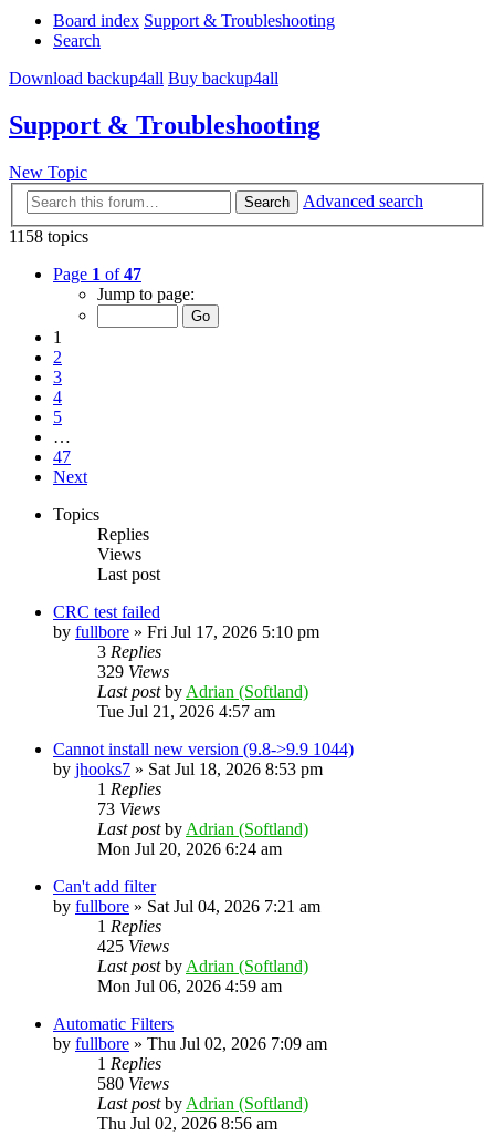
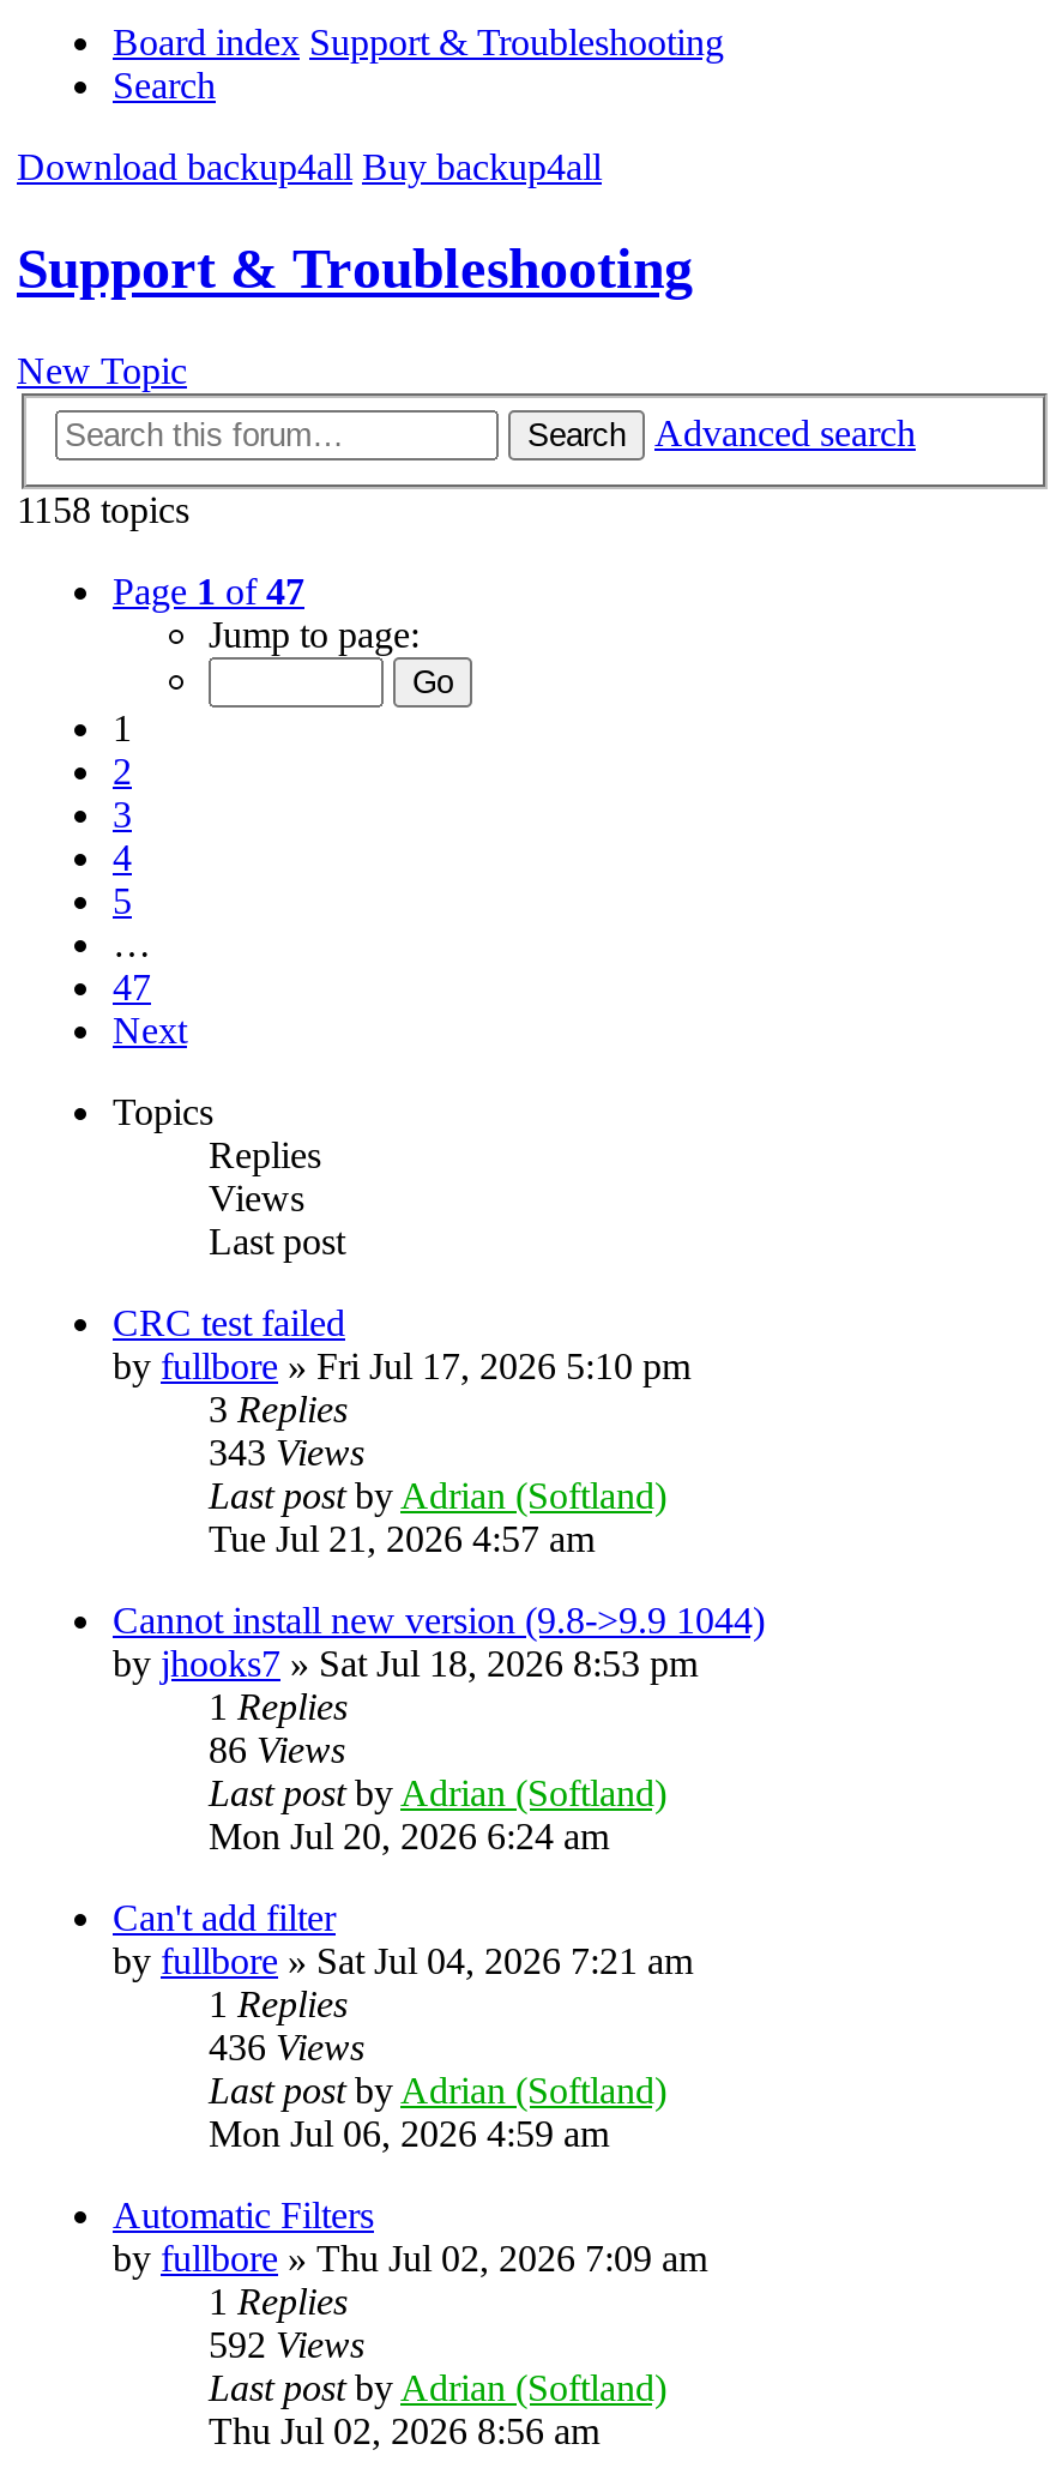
[97,662,169,681] 329 Views -> [209,1433,364,1473] 343 Views
[97,800,160,819] 73 Views -> [209,1730,345,1771] 86 Views
[97,937,169,956] 425 Views -> [209,2027,364,2068] 436 Views
[97,1074,169,1093] 580 Views -> [209,2325,364,2366] 592 Views

